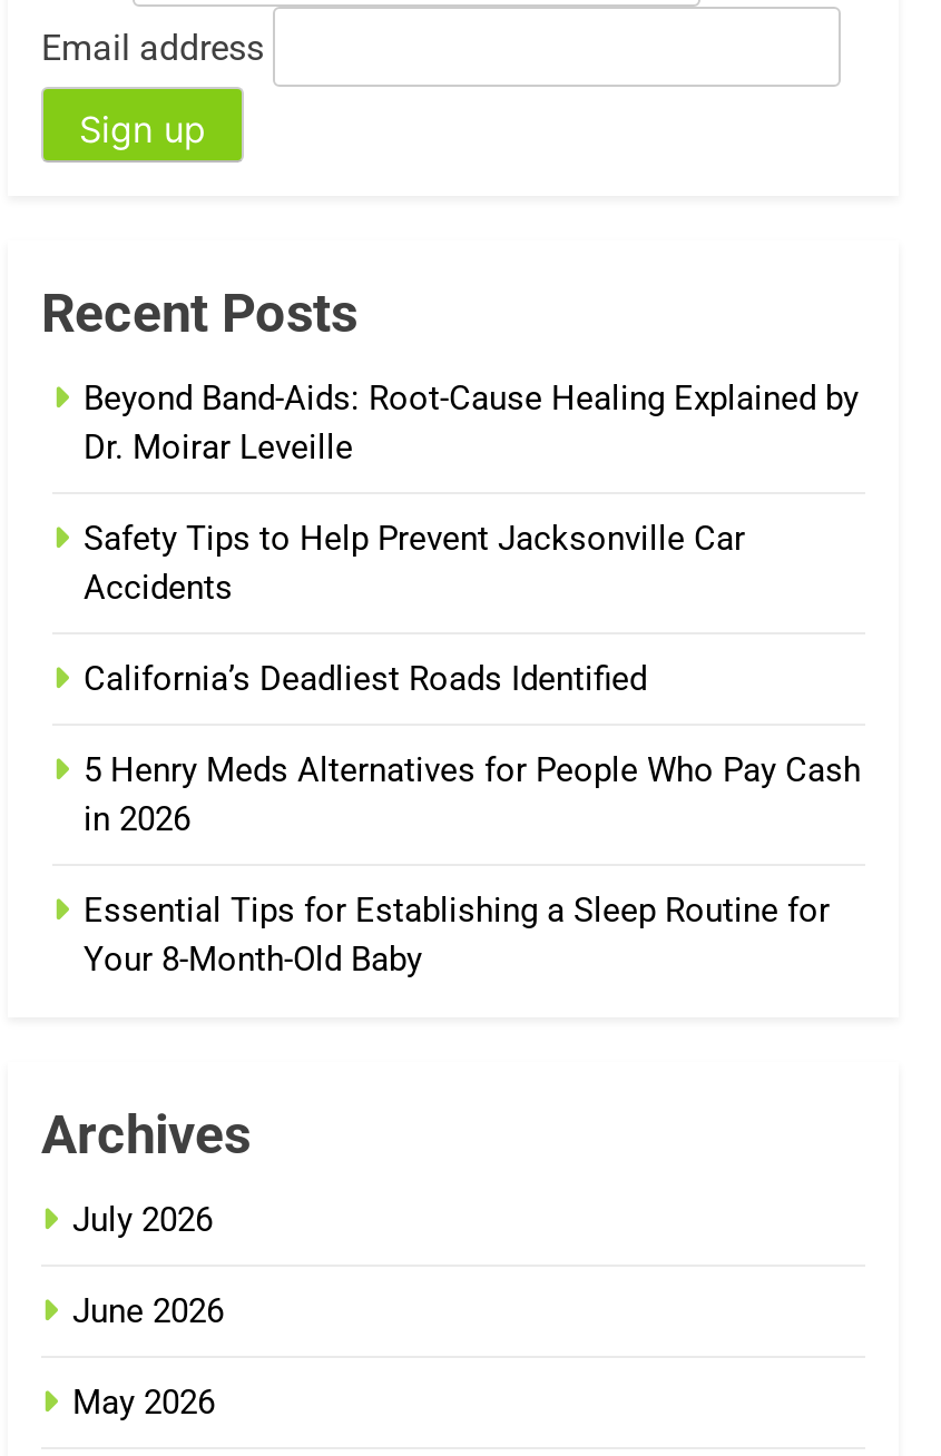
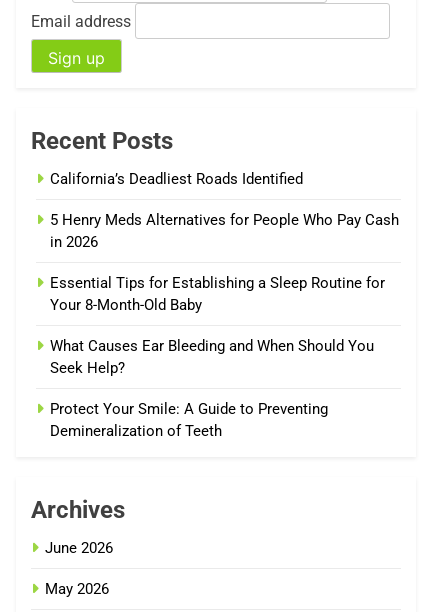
[84,379,859,608] Beyond Band-Aids: Root-Cause Healing Explained by | Dr. Moirar Leveille | Safety Tips to Help Prevent Jacksonville Car | Accidents -> none
moved [84,659,861,980] -> [50,170,399,314]: California’s Deadliest Roads Identified | 5 Henry Meds Alternatives for People Who Pay Cash | in 2026 | Essential Tips for Establishing a Sleep Routine for | Your 8-Month-Old Baby
none -> [50,337,374,440] What Causes Ear Bleeding and When Should You | Seek Help? | Protect Your Smile: A Guide to Preventing | Demineralization of Teeth
[72,1200,213,1240] July 2026 -> none

